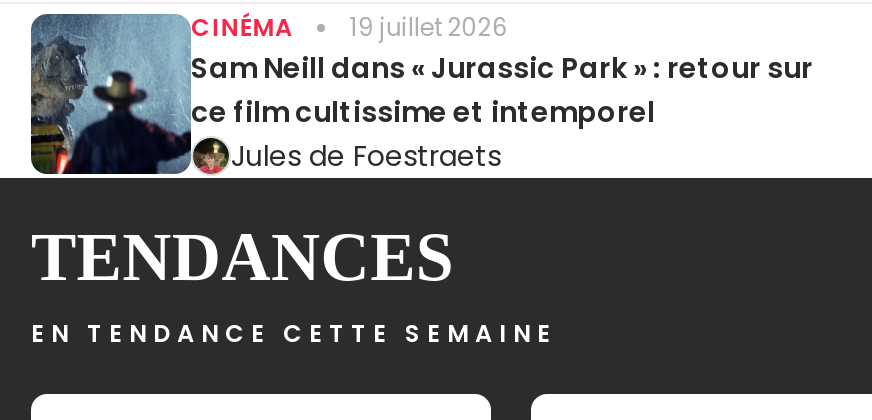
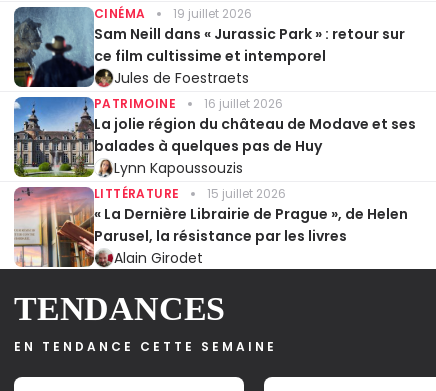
none -> [13,95,416,268] [image] | PATRIMOINE | 16 juillet 2026 | La jolie région du château de Modave et ses | balades à quelques pas de Huy | Lynn Kapoussouzis | LITTÉRATURE | 15 juillet 2026 | « La Dernière Librairie de Prague », de Helen | Parusel, la résistance par les livres | Alain Girodet
none -> [13,187,100,268] [image]

